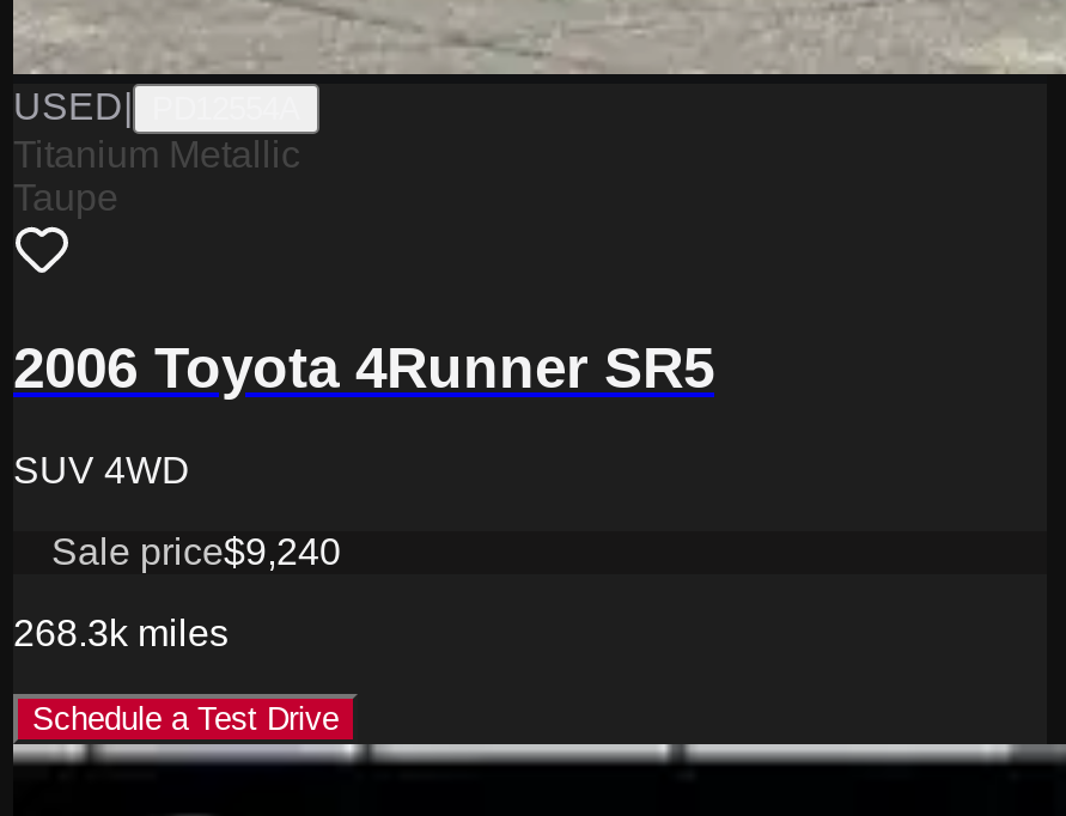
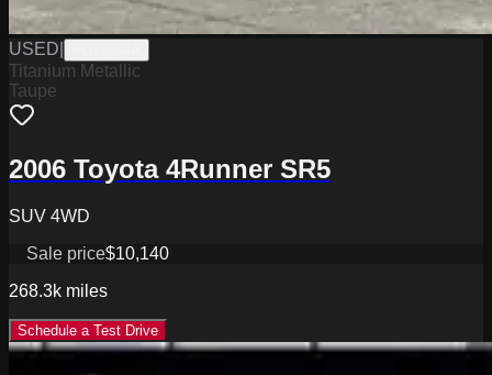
[51,531,341,571] Sale price$9,240 -> [26,244,169,262] Sale price$10,140

